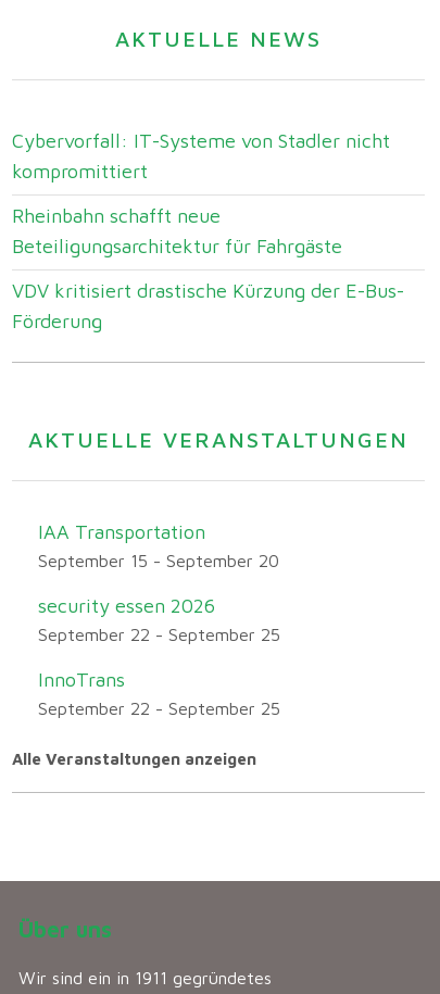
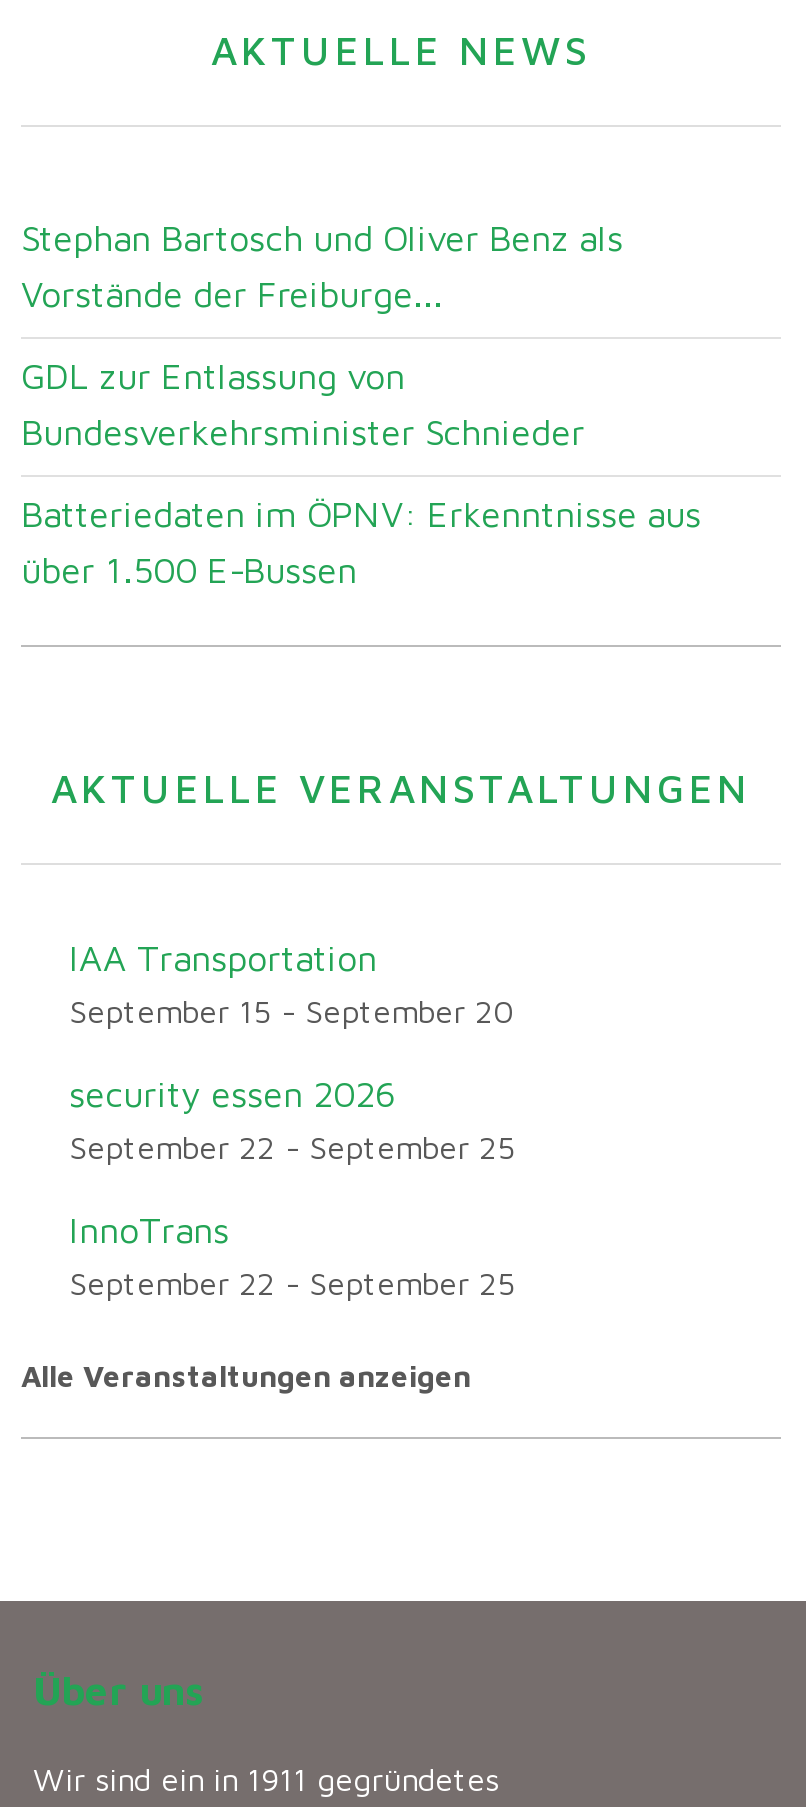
[12,129,390,183] Cybervorfall: IT-Systeme von Stadler nicht | kompromittiert -> [21,217,623,315] Stephan Bartosch und Oliver Benz als | Vorstände der Freiburge...
[12,204,342,257] Rheinbahn schafft neue | Beteiligungsarchitektur für Fahrgäste -> [21,355,585,453] GDL zur Entlassung von | Bundesverkehrsminister Schnieder
[12,279,404,332] VDV kritisiert drastische Kürzung der E-Bus- | Förderung -> [21,492,701,590] Batteriedaten im ÖPNV: Erkenntnisse aus | über 1.500 E-Bussen

